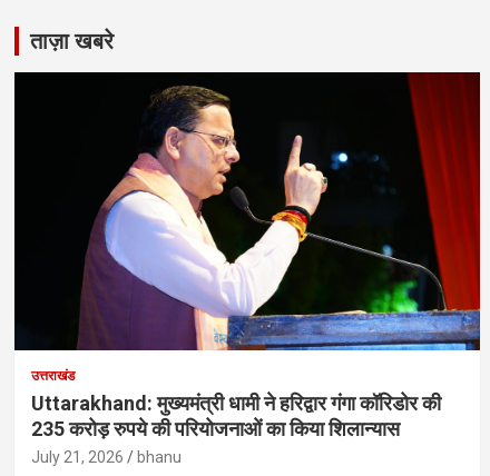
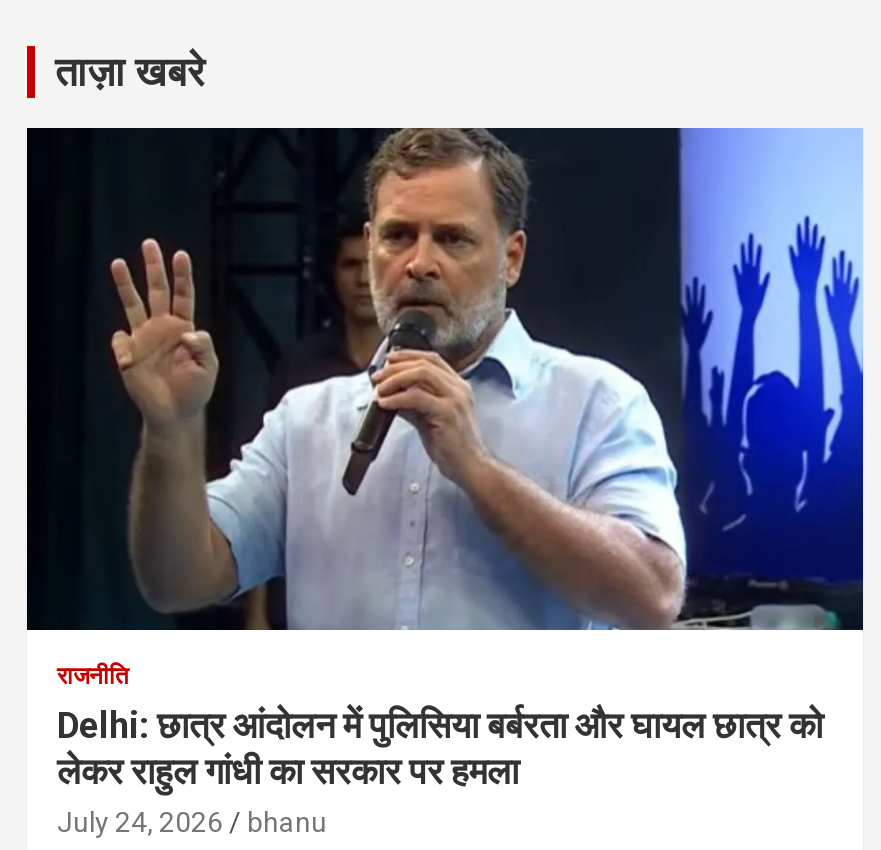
[31,71,481,467] [image] | उत्तराखंड | Uttarakhand: मुख्यमंत्री धामी ने हरिद्वार गंगा कॉरिडोर की | 235 करोड़ रुपये की परियोजनाओं का किया शिलान्यास | July 21, 2026 -> [57,126,865,837] [image] | राजनीति | Delhi: छात्र आंदोलन में पुलिसिया बर्बरता और घायल छात्र को | लेकर राहुल गांधी का सरकार पर हमला | July 24, 2026

